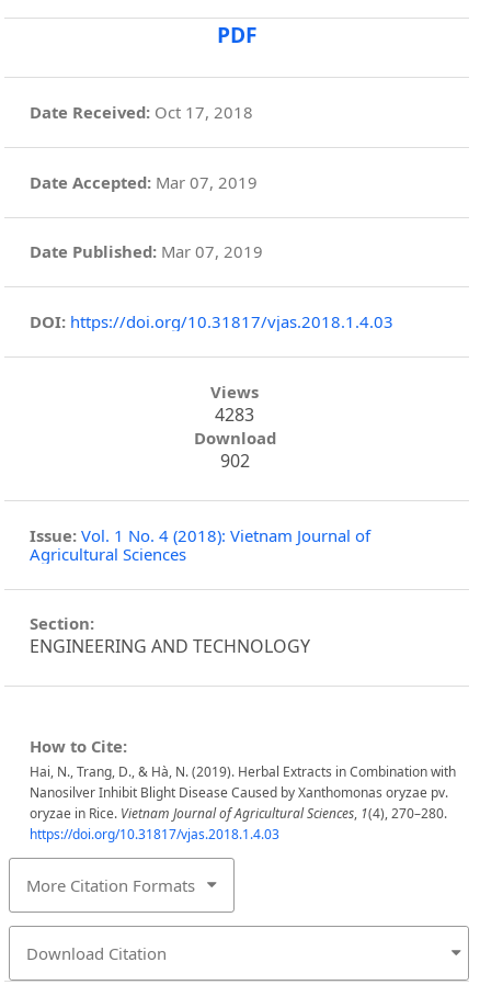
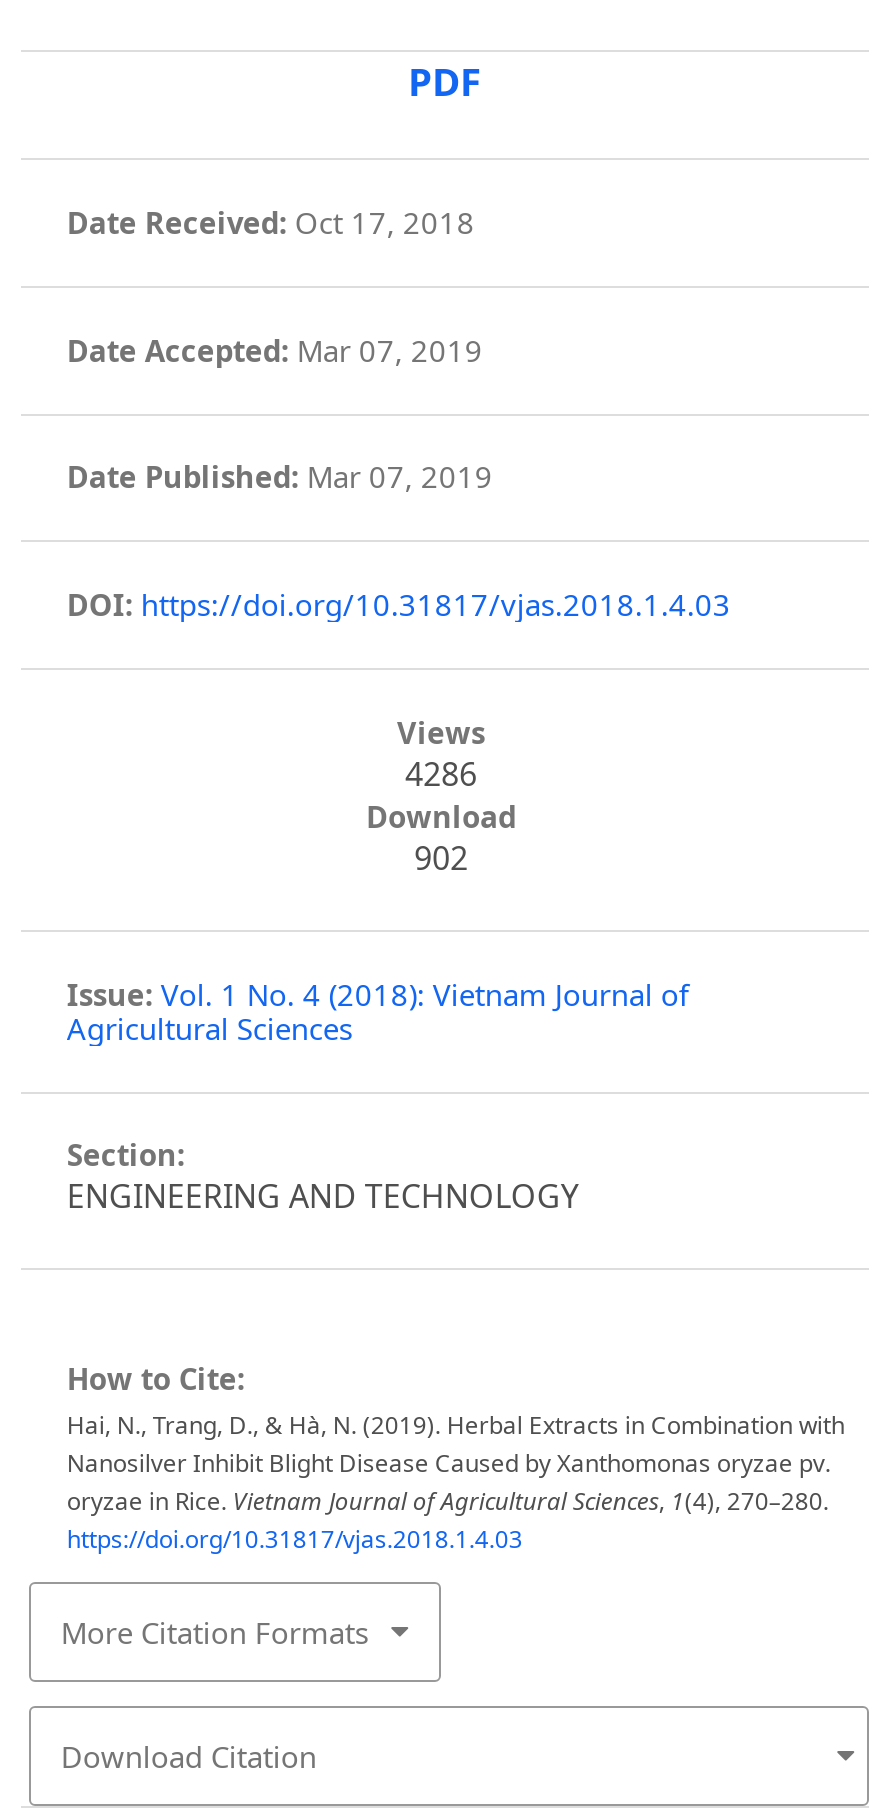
[215,402,254,427] 4283 -> [405,752,477,796] 4286

